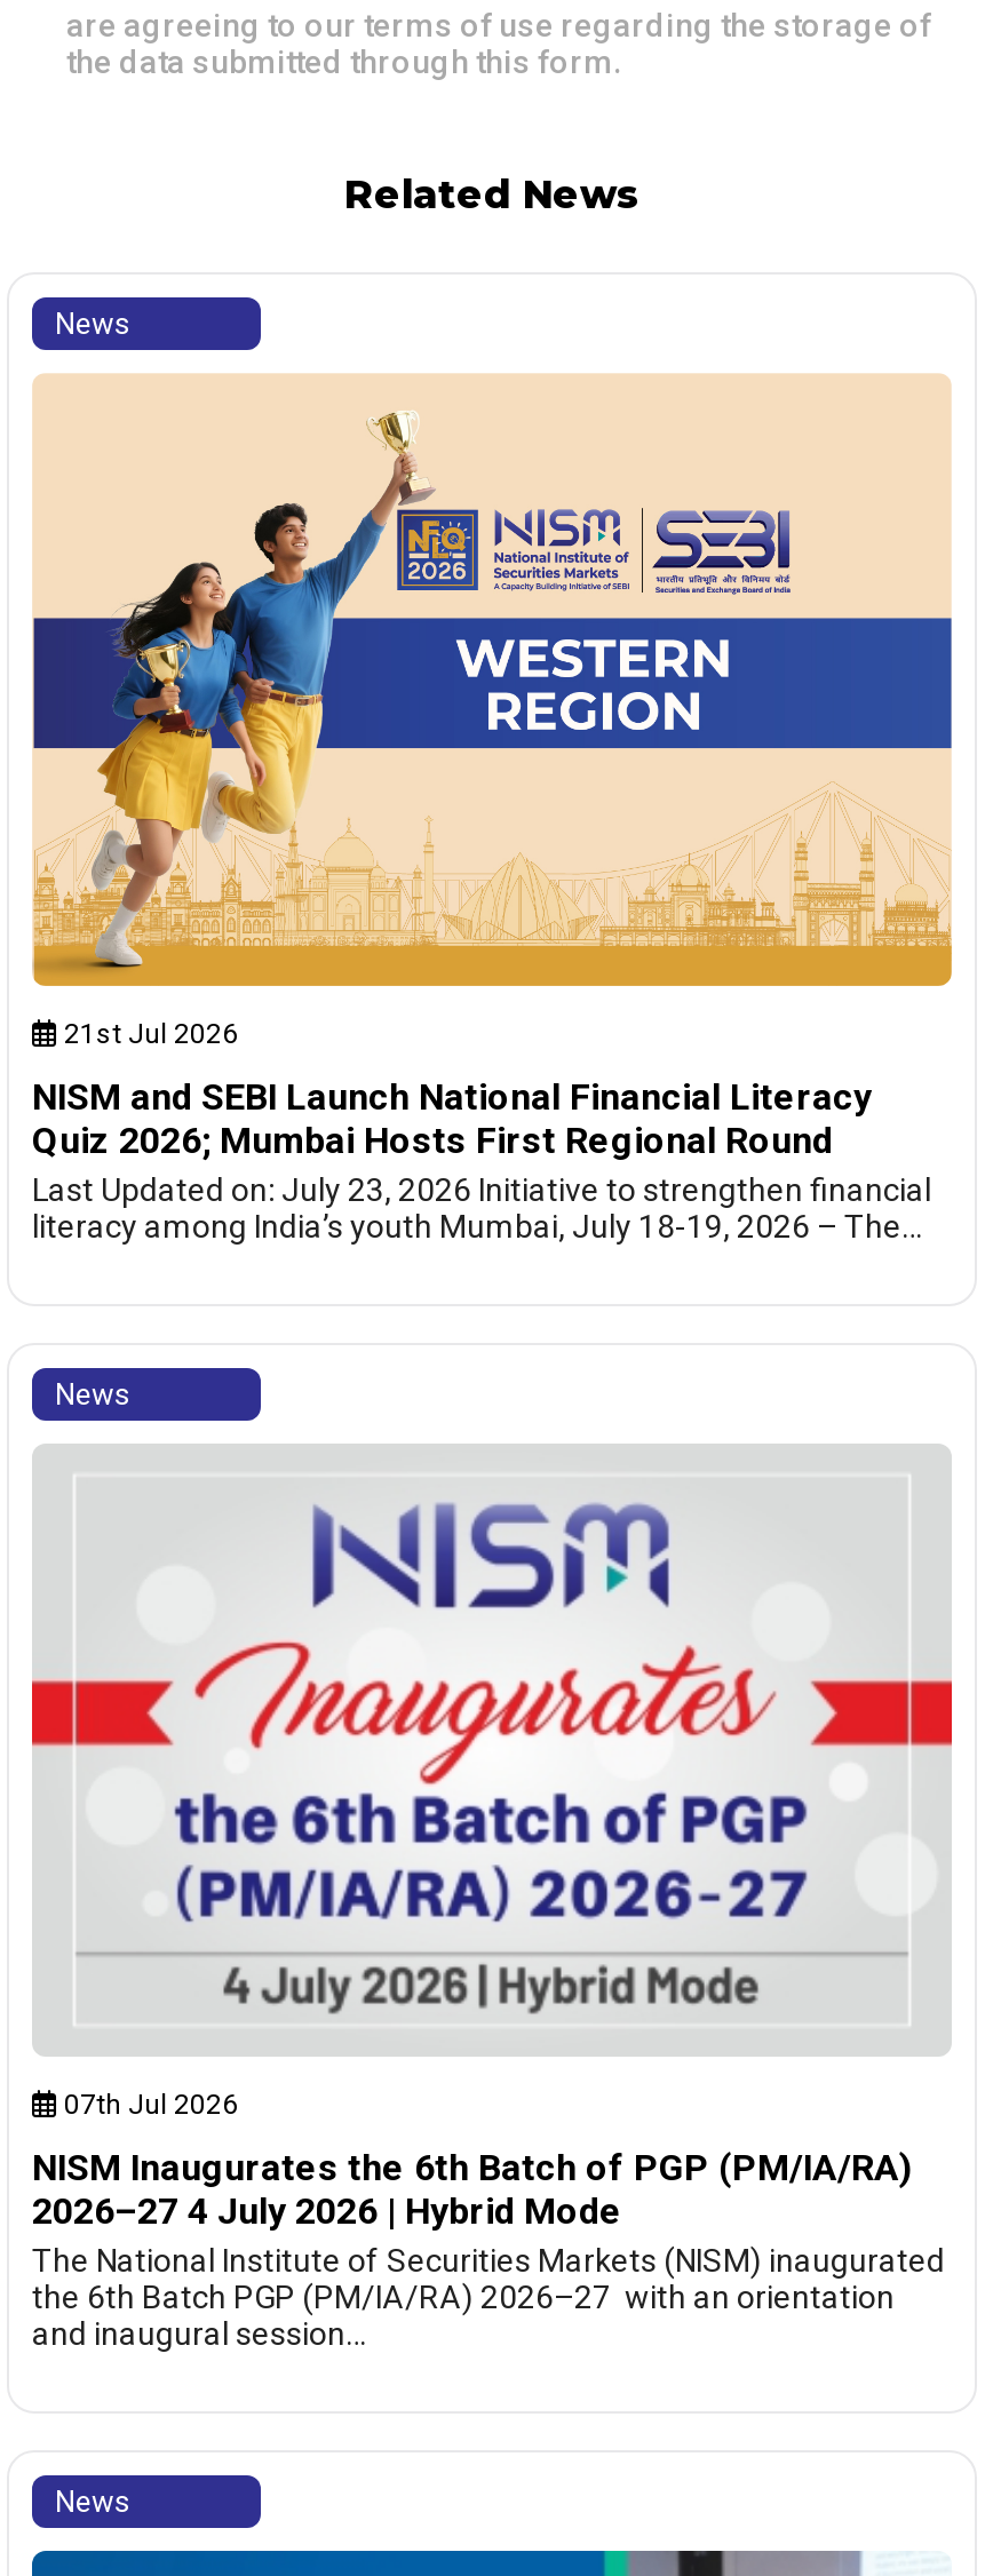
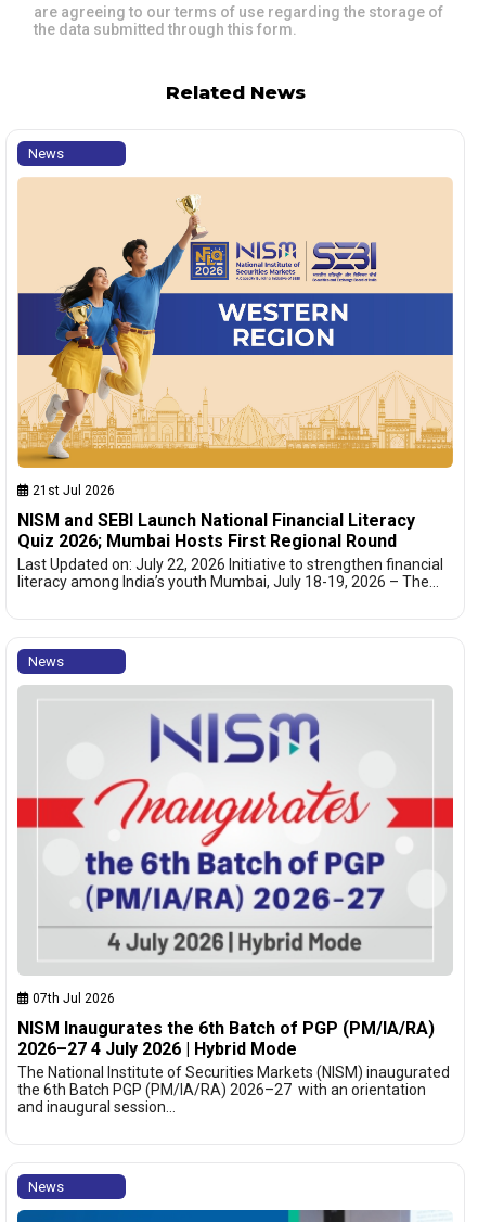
[32,1172,931,1209] Last Updated on: July 23, 2026 Initiative to strengthen financial -> [17,556,443,573] Last Updated on: July 22, 2026 Initiative to strengthen financial

